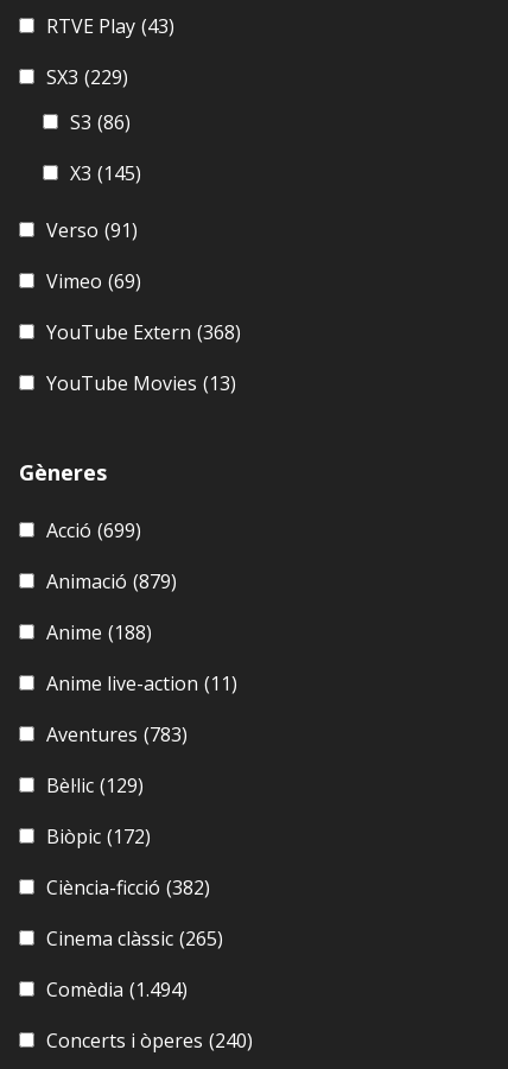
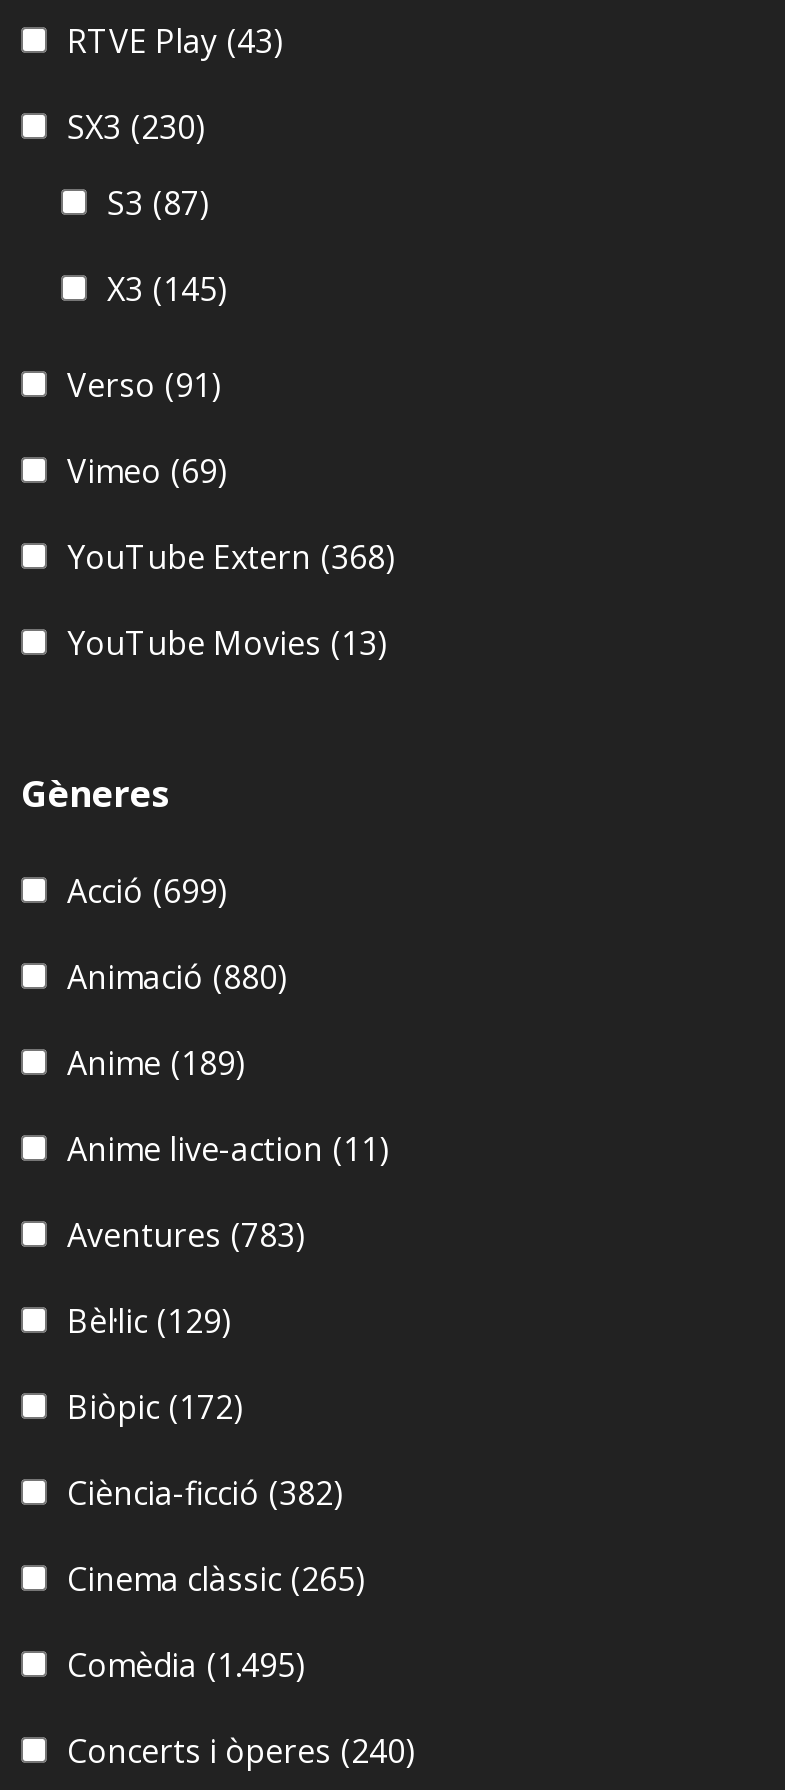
[46,64,128,90] SX3 (229) -> [67,105,205,149] SX3 (230)
[70,109,131,135] S3 (86) -> [107,181,209,225] S3 (87)
[46,568,177,594] Animació (879) -> [67,955,287,999] Animació (880)
[46,619,152,645] Anime (188) -> [67,1041,245,1085] Anime (189)
[46,976,188,1002] Comèdia (1.494) -> [67,1643,305,1687] Comèdia (1.495)

